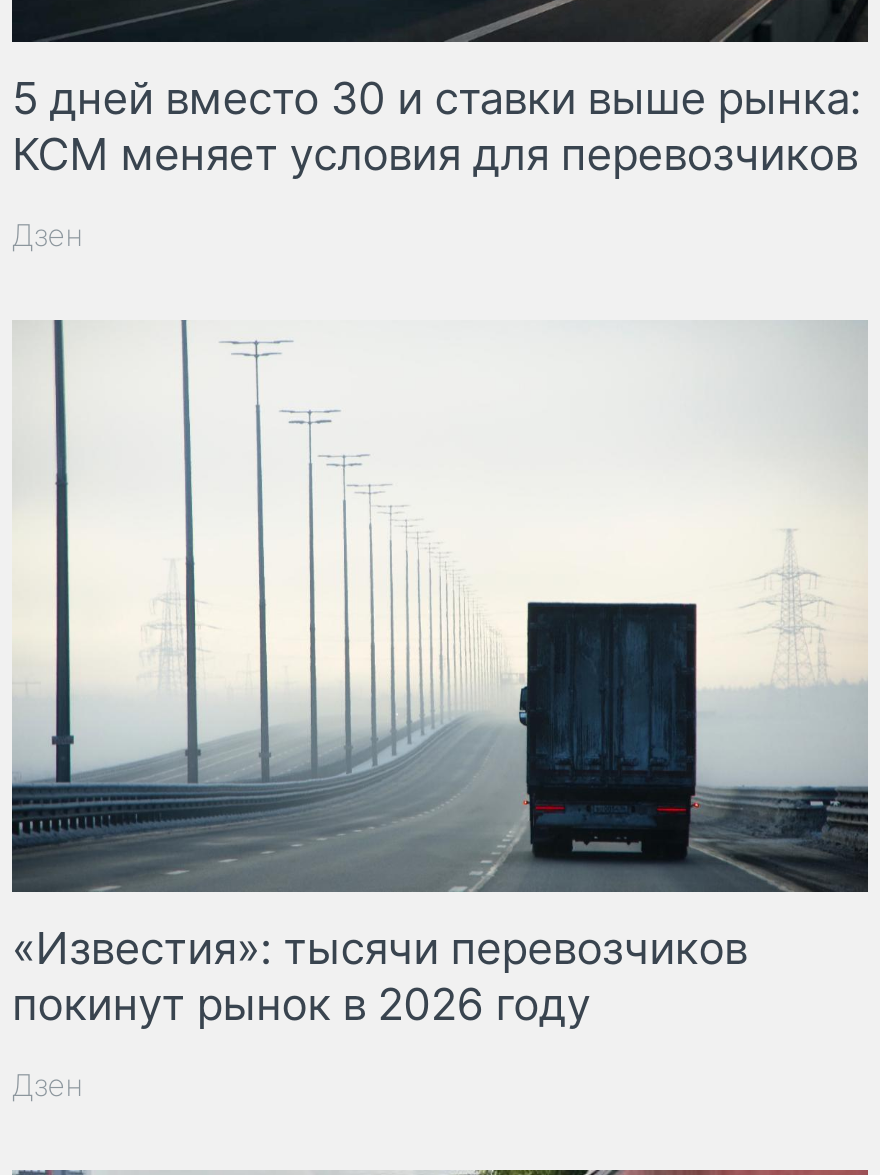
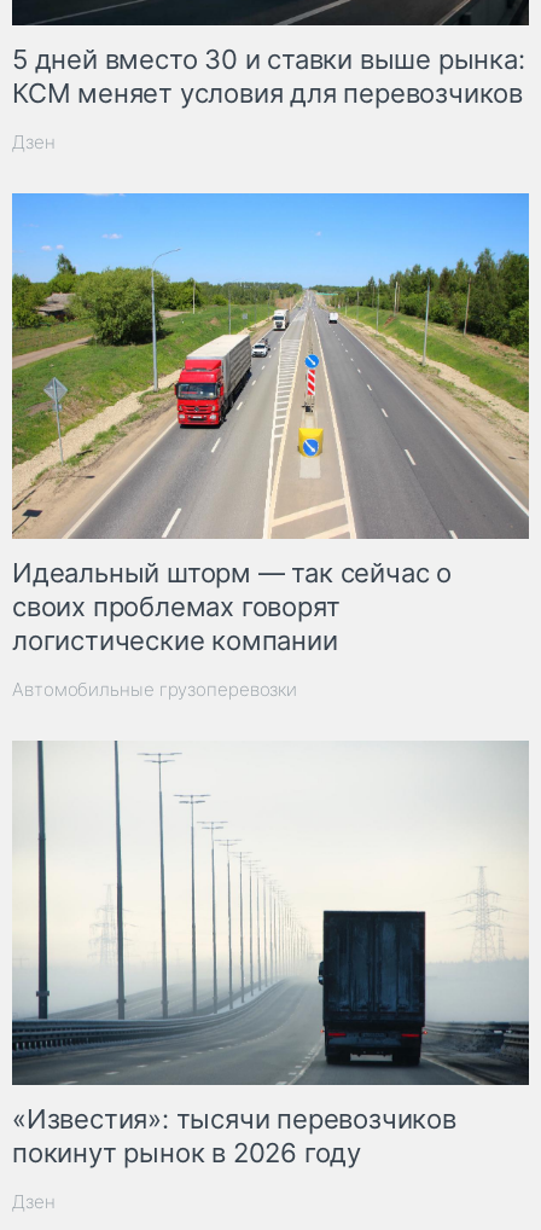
none -> [11,192,530,700] [image] | Идеальный шторм — так сейчас о | своих проблемах говорят | логистические компании | Автомобильные грузоперевозки

